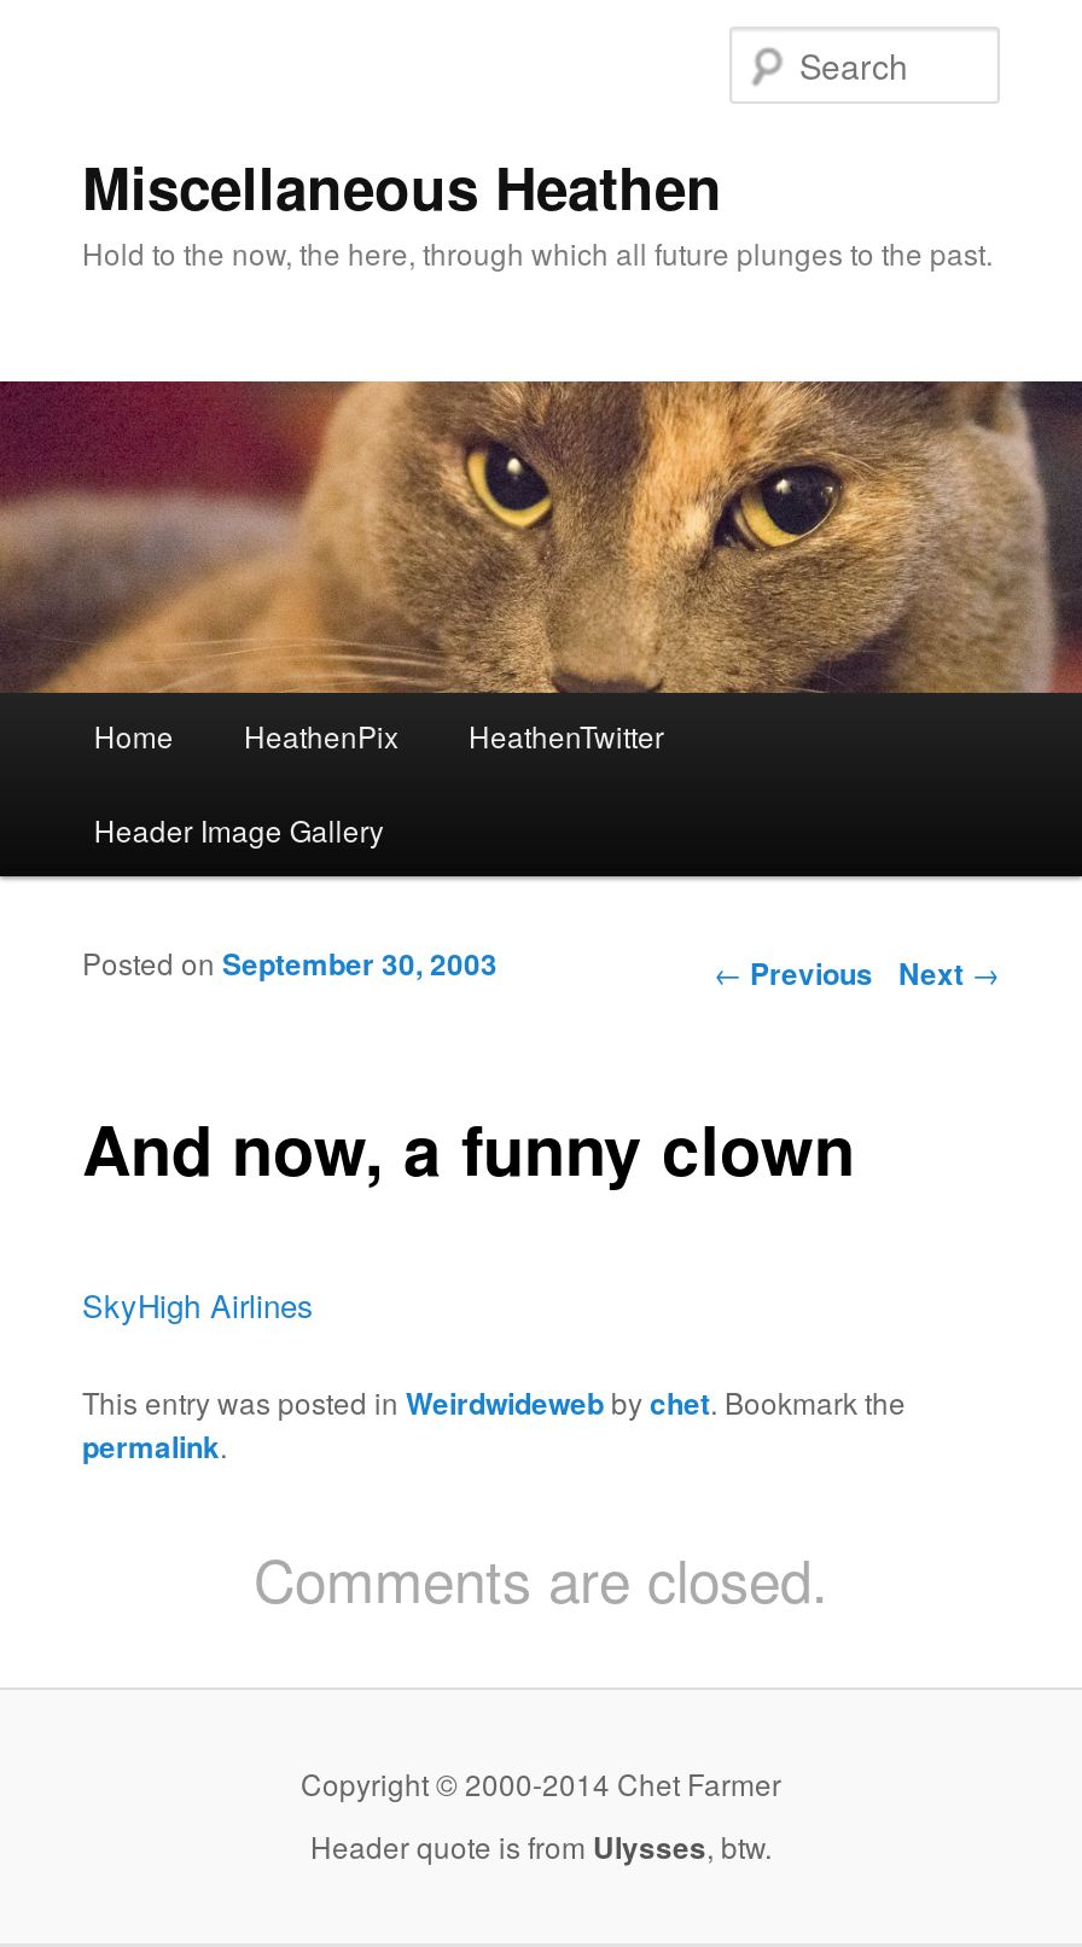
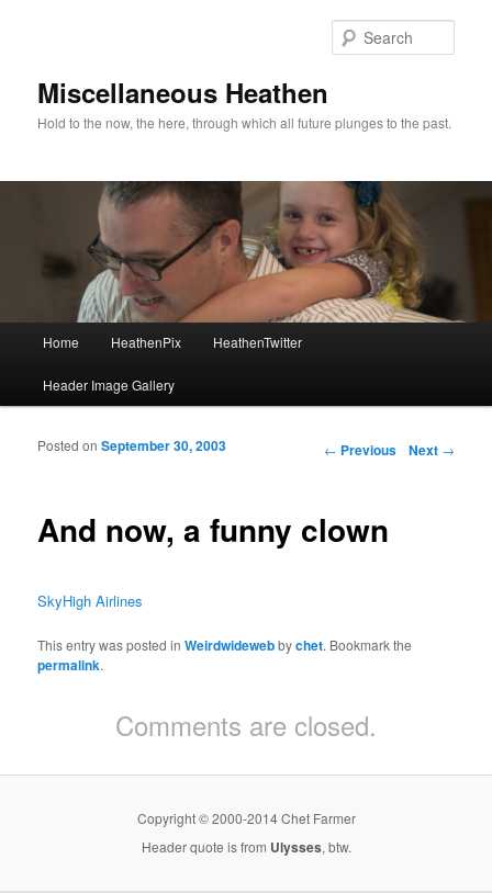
[7,379,1075,695] [image] -> [3,180,489,324] [image]

